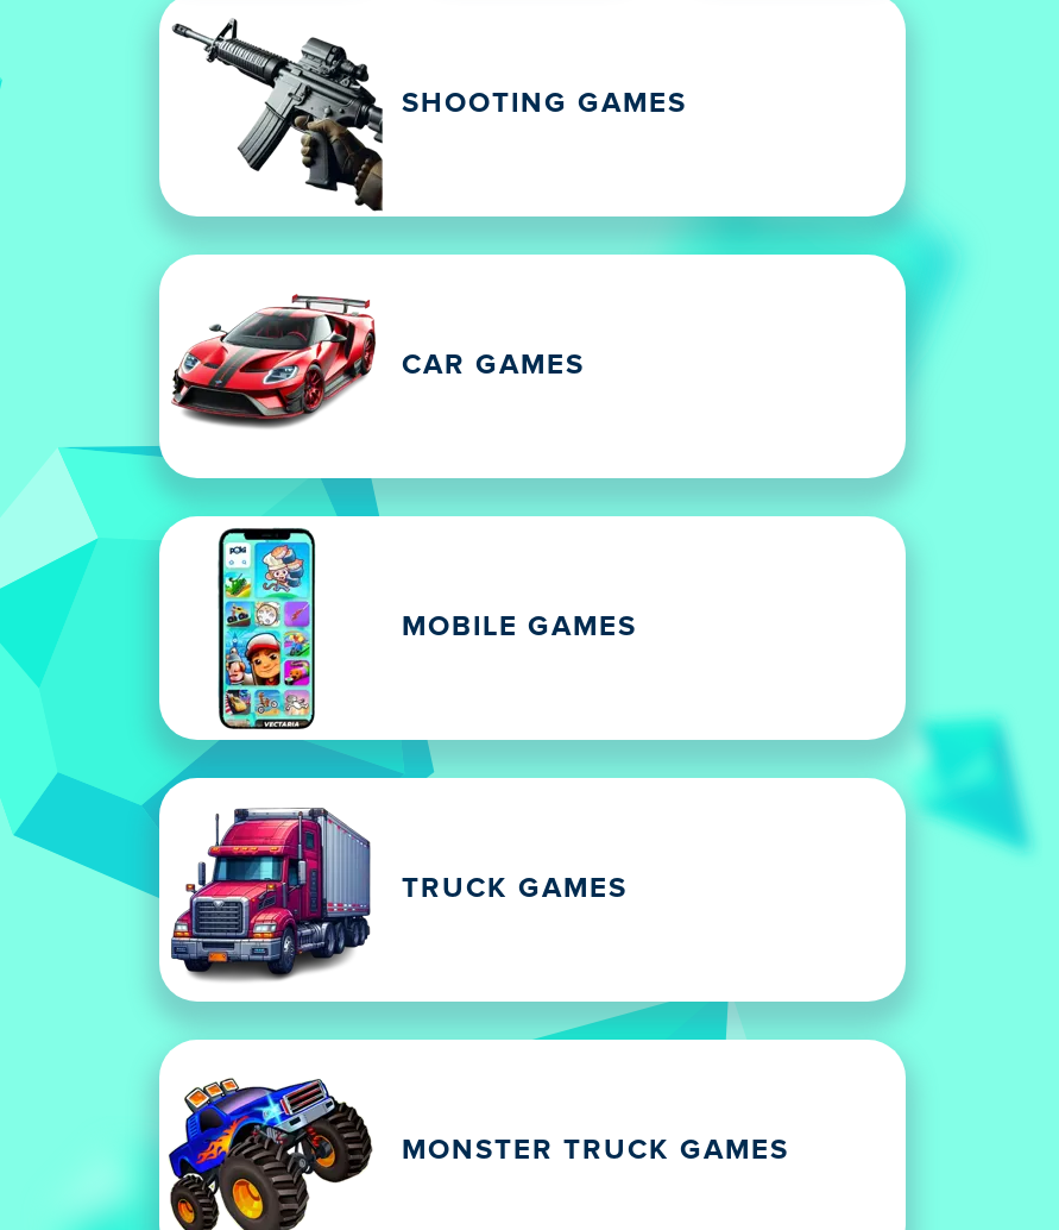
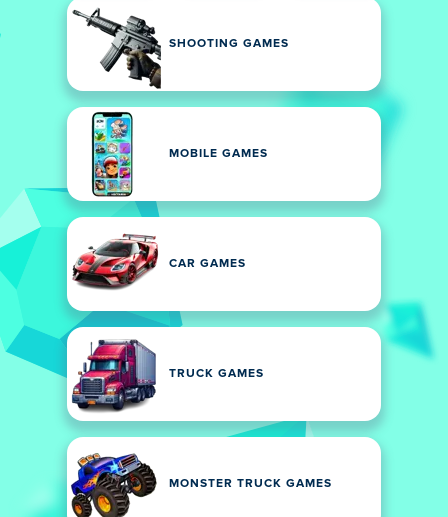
moved [171,283,585,447] -> [72,230,246,302]: [image] | CAR GAMES
moved [214,521,637,733] -> [90,109,268,198]: [image] | MOBILE GAMES
moved [870,704,1039,859] -> [366,186,437,251]: [image]

